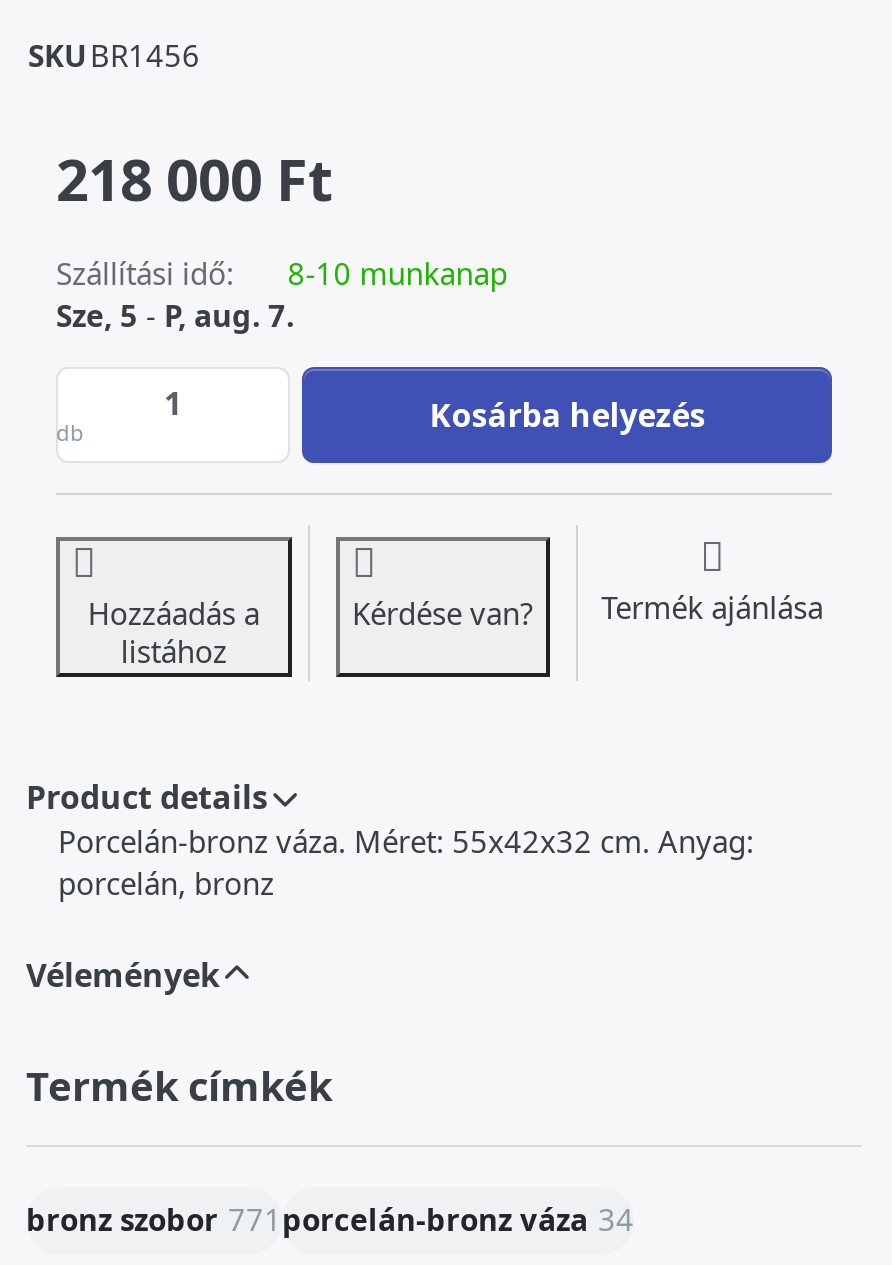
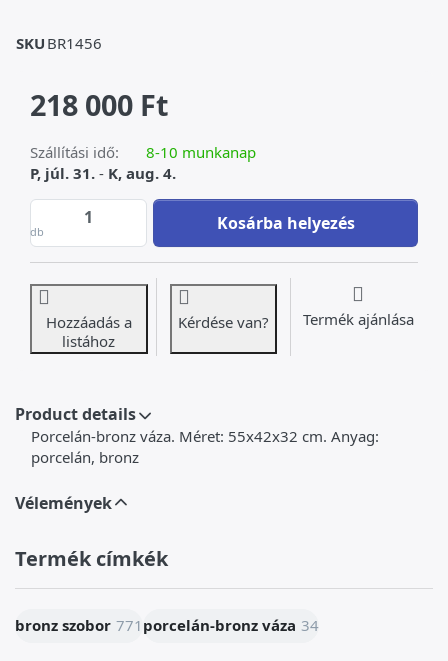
[56,295,294,335] Sze, 5 - P, aug. 7. -> [30,163,176,183] P, júl. 31. - K, aug. 4.

